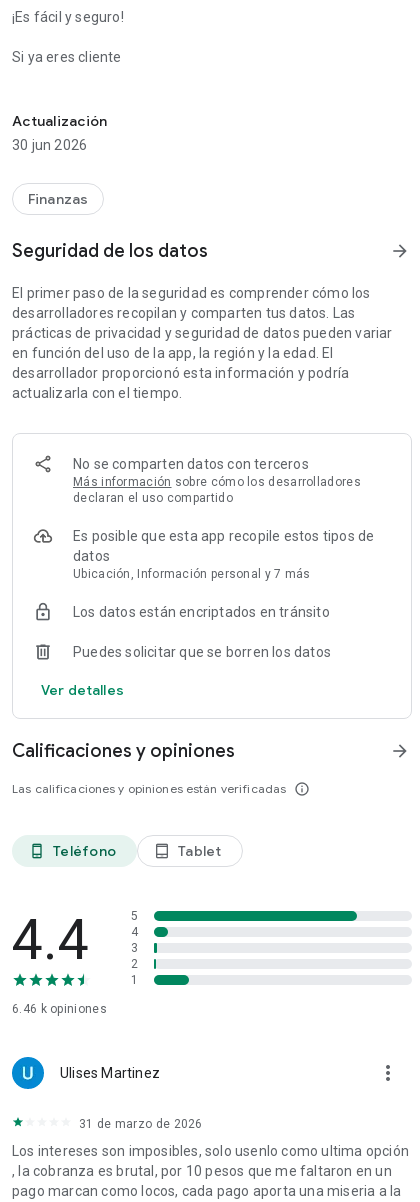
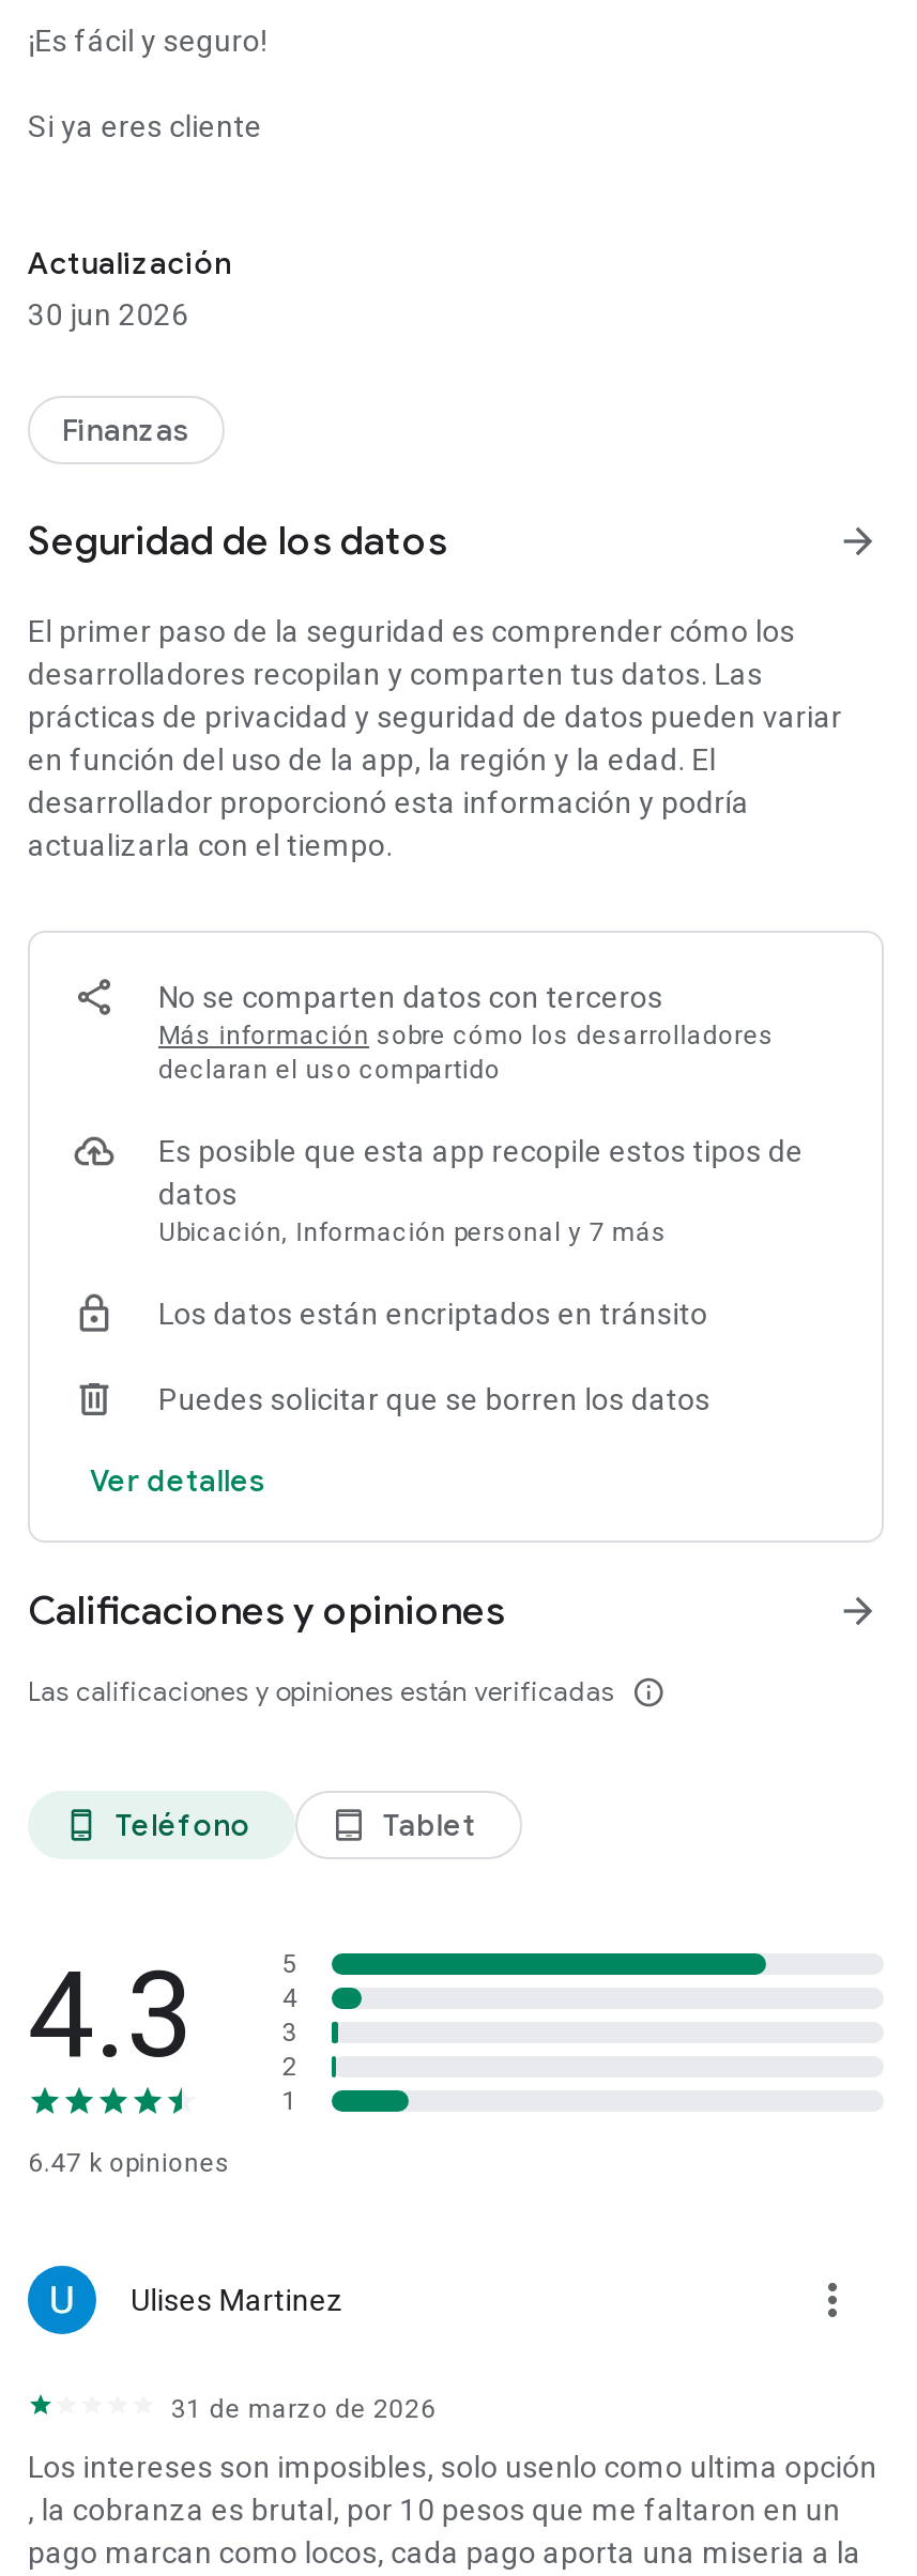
[12,907,89,973] 4.4 -> [28,1945,193,2086] 4.3
[12,1002,107,1016] 6.46 k opiniones -> [28,2148,231,2178] 6.47 k opiniones

